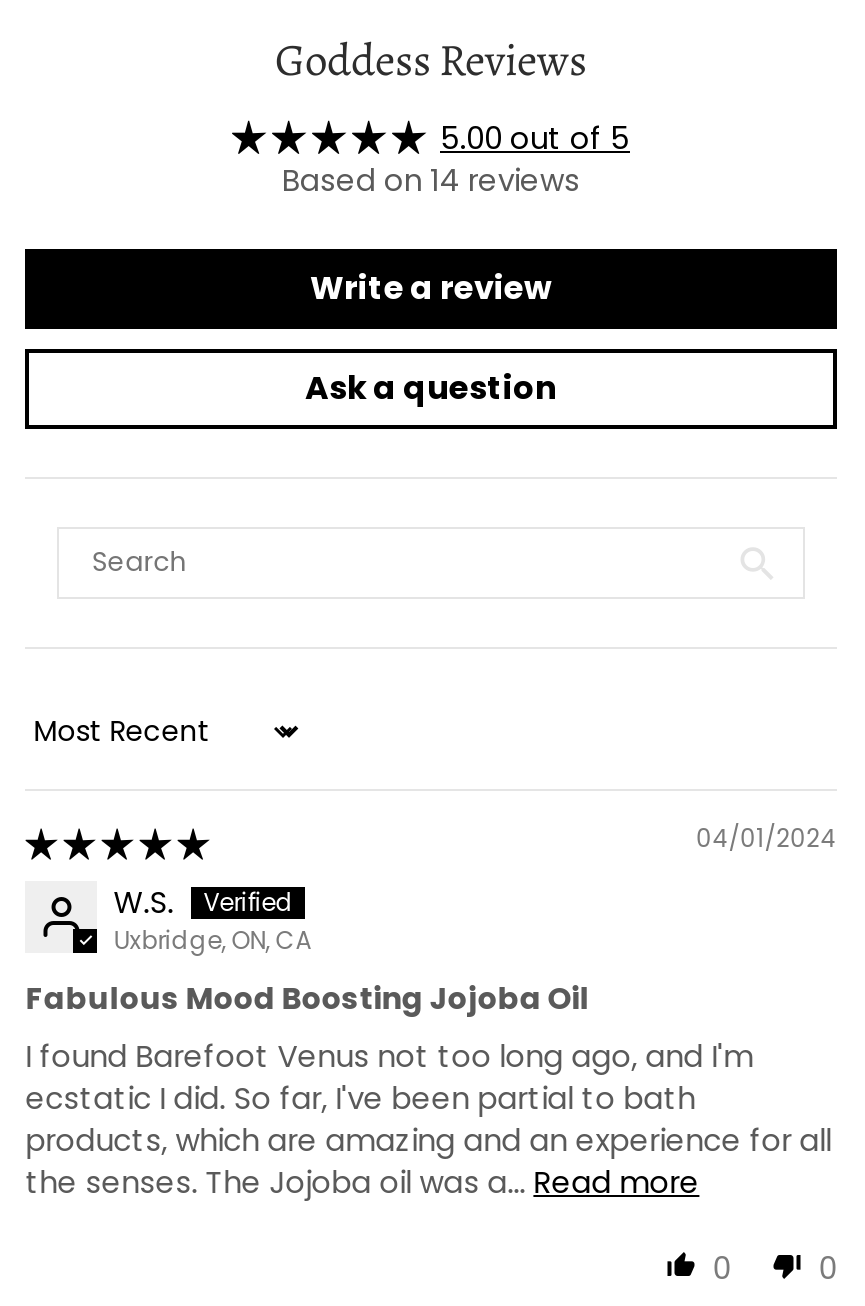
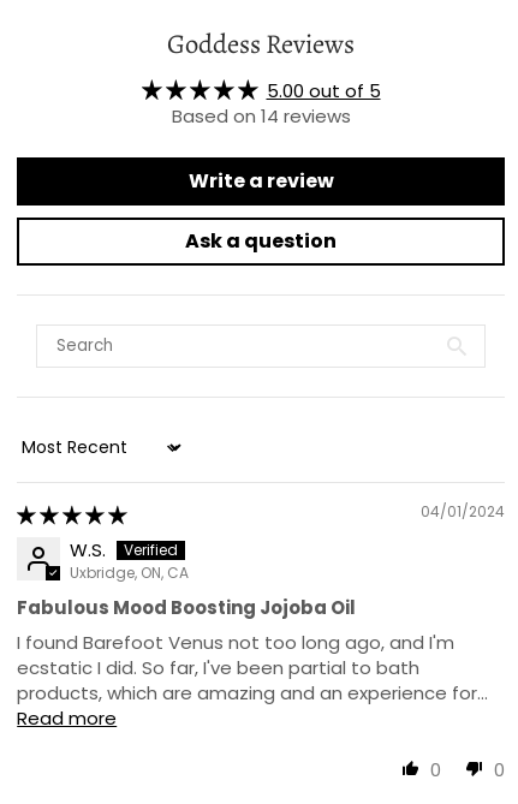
[25,1120,831,1204] products, which are amazing and an experience for all | the senses. The Jojoba oil was a... Read more -> [17,681,488,731] products, which are amazing and an experience for... | Read more

